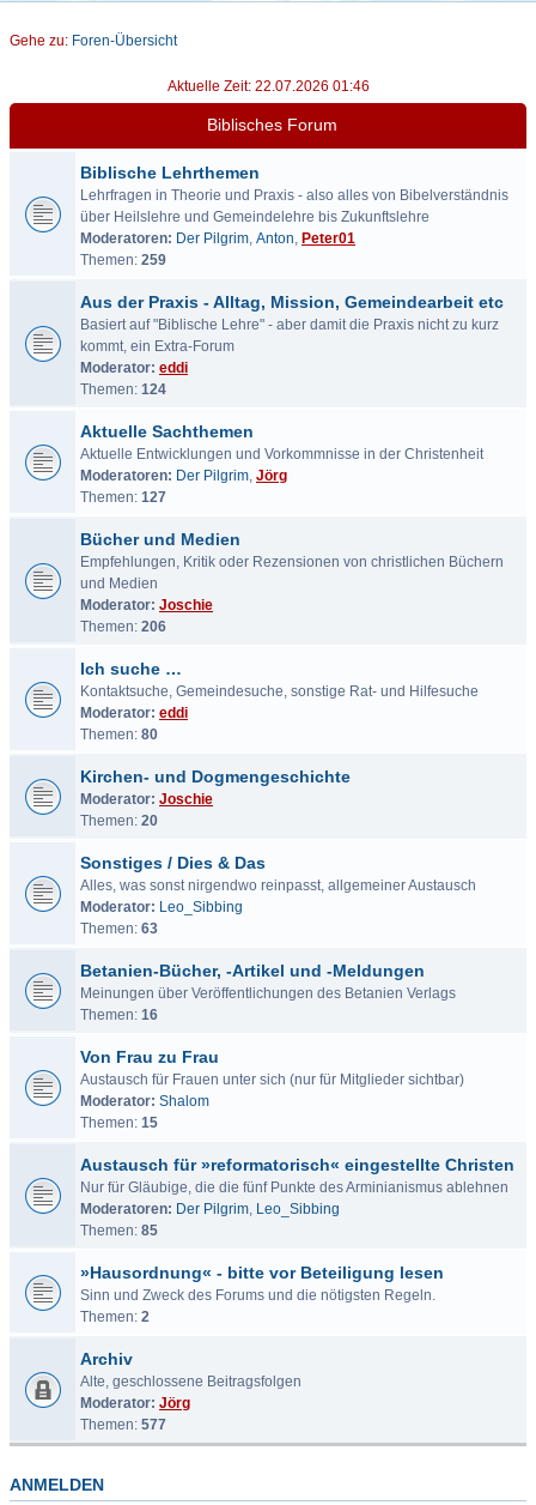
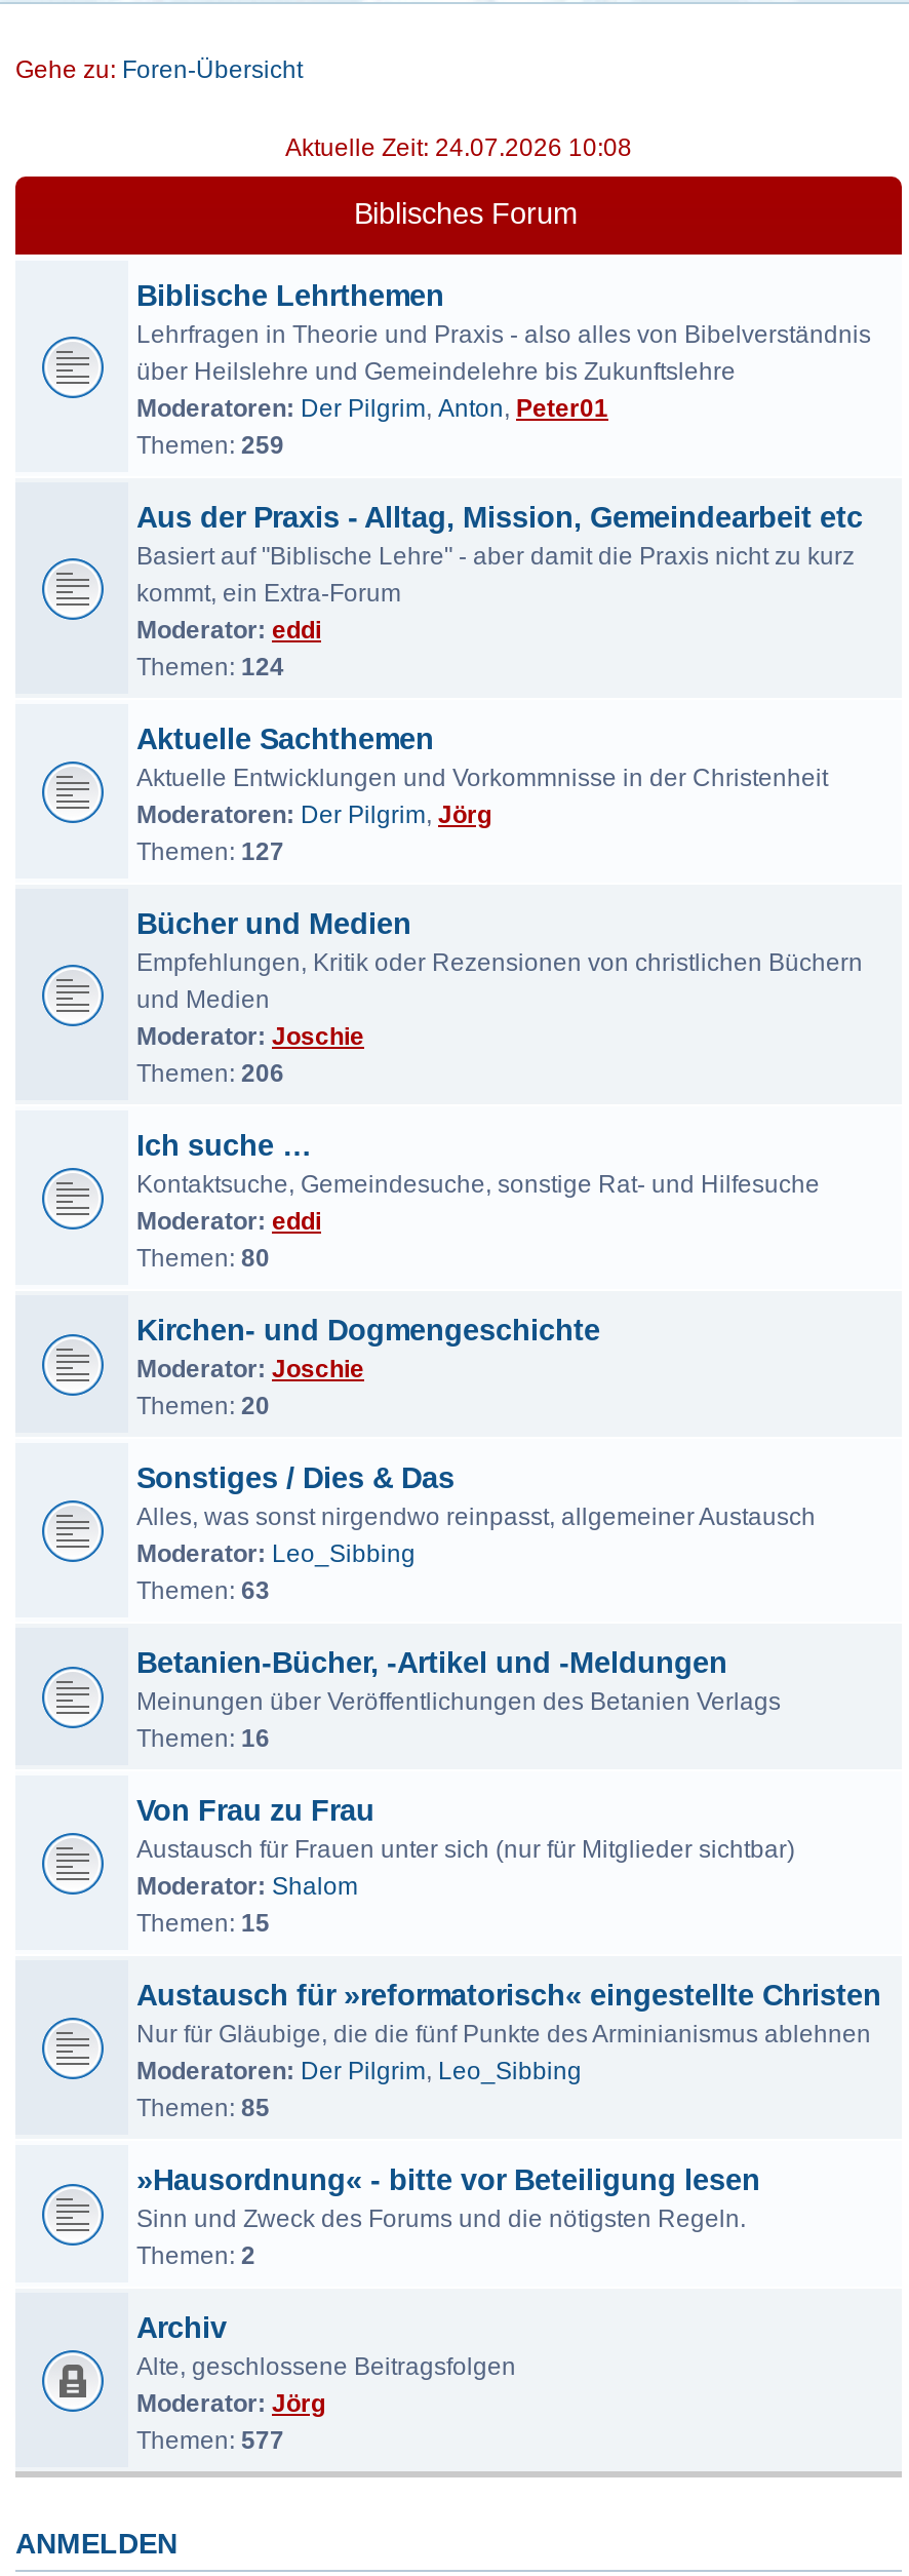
[167,78,369,95] Aktuelle Zeit: 22.07.2026 01:46 -> [285,133,632,162] Aktuelle Zeit: 24.07.2026 10:08

